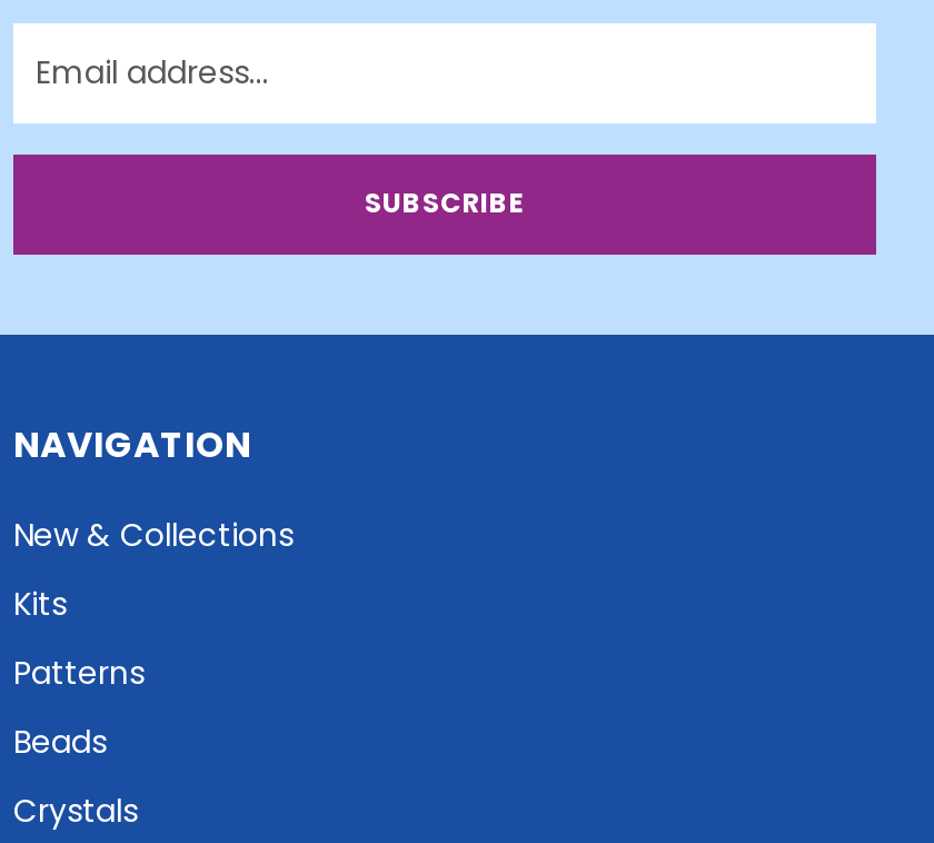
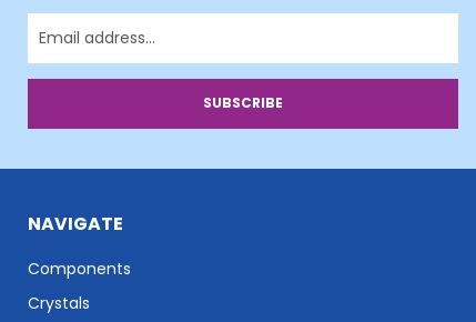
[13,419,294,764] NAVIGATION | New & Collections | Kits | Patterns | Beads -> [28,211,131,280] NAVIGATE | Components

